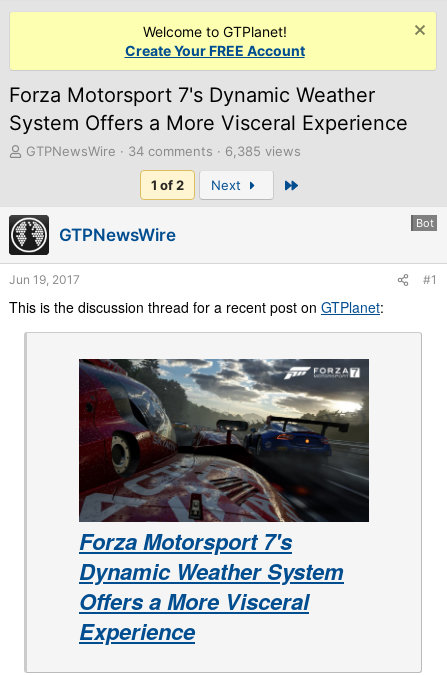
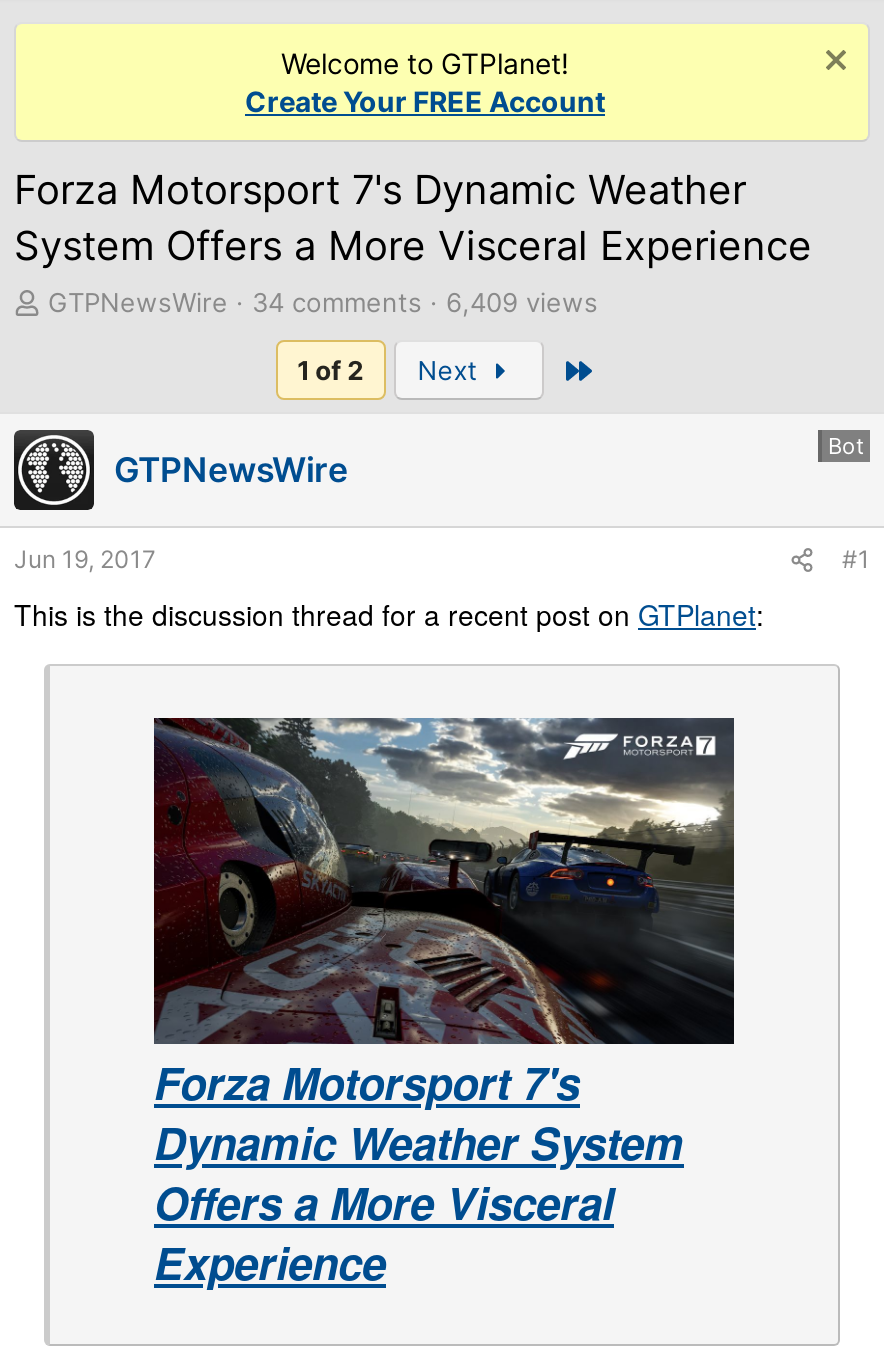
[128,143,301,159] 34 comments 6,385 views -> [252,286,598,318] 34 comments 6,409 views

